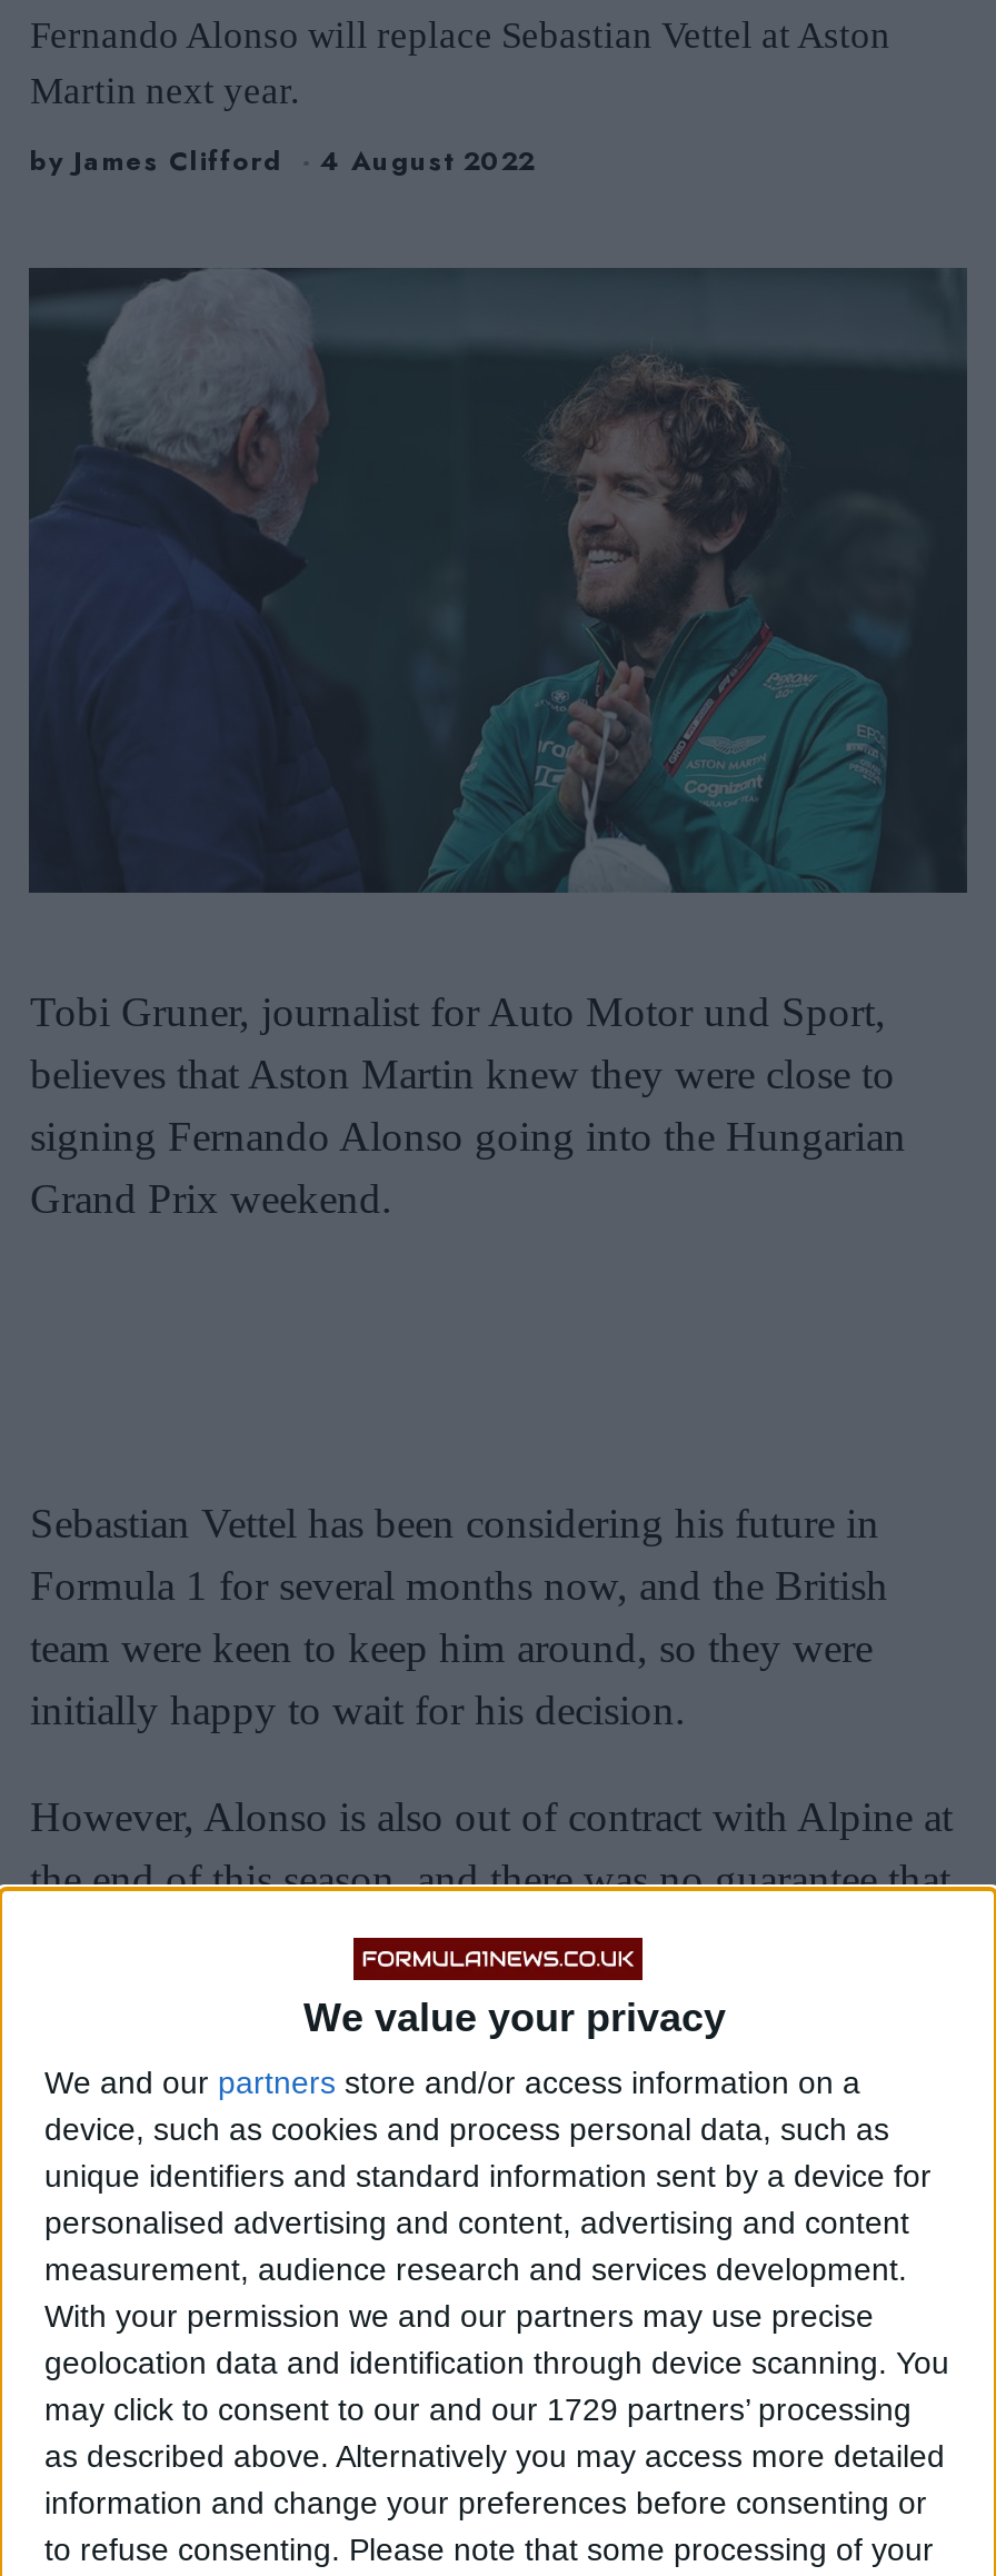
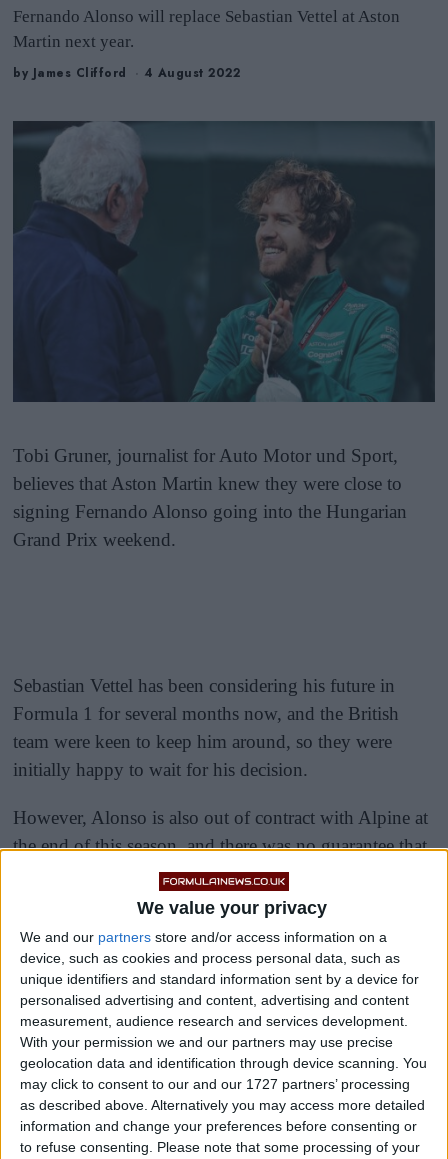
[44,2392,912,2427] may click to consent to our and our 1729 partners’ processing -> [20,1076,410,1092] may click to consent to our and our 1727 partners’ processing

